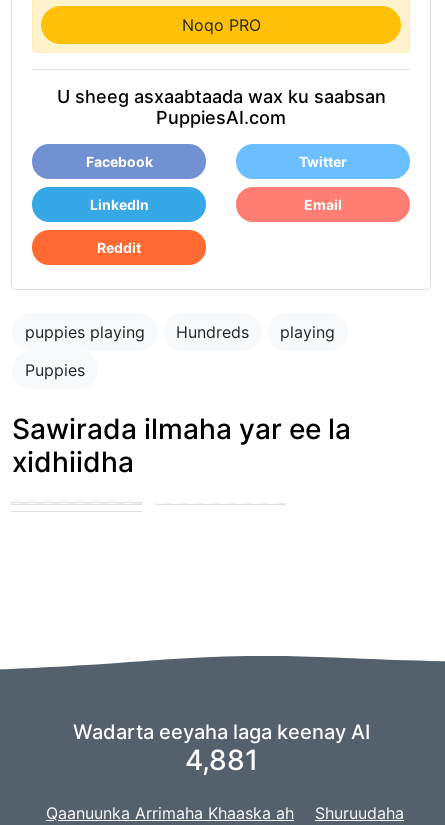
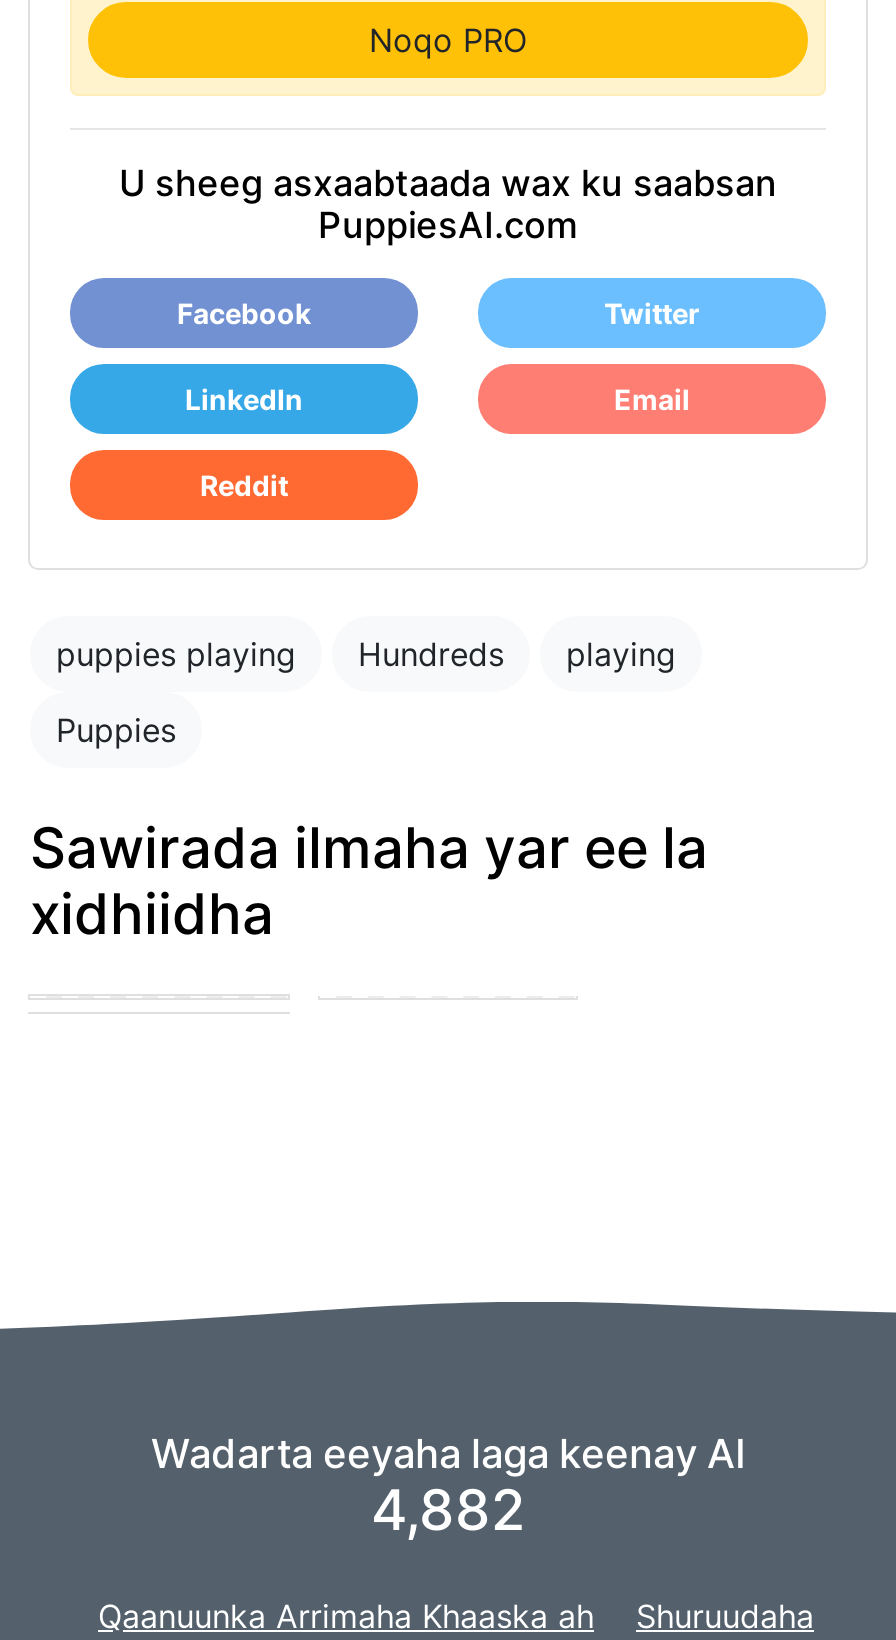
[184,743,257,777] 4,881 -> [371,1475,525,1543] 4,882

